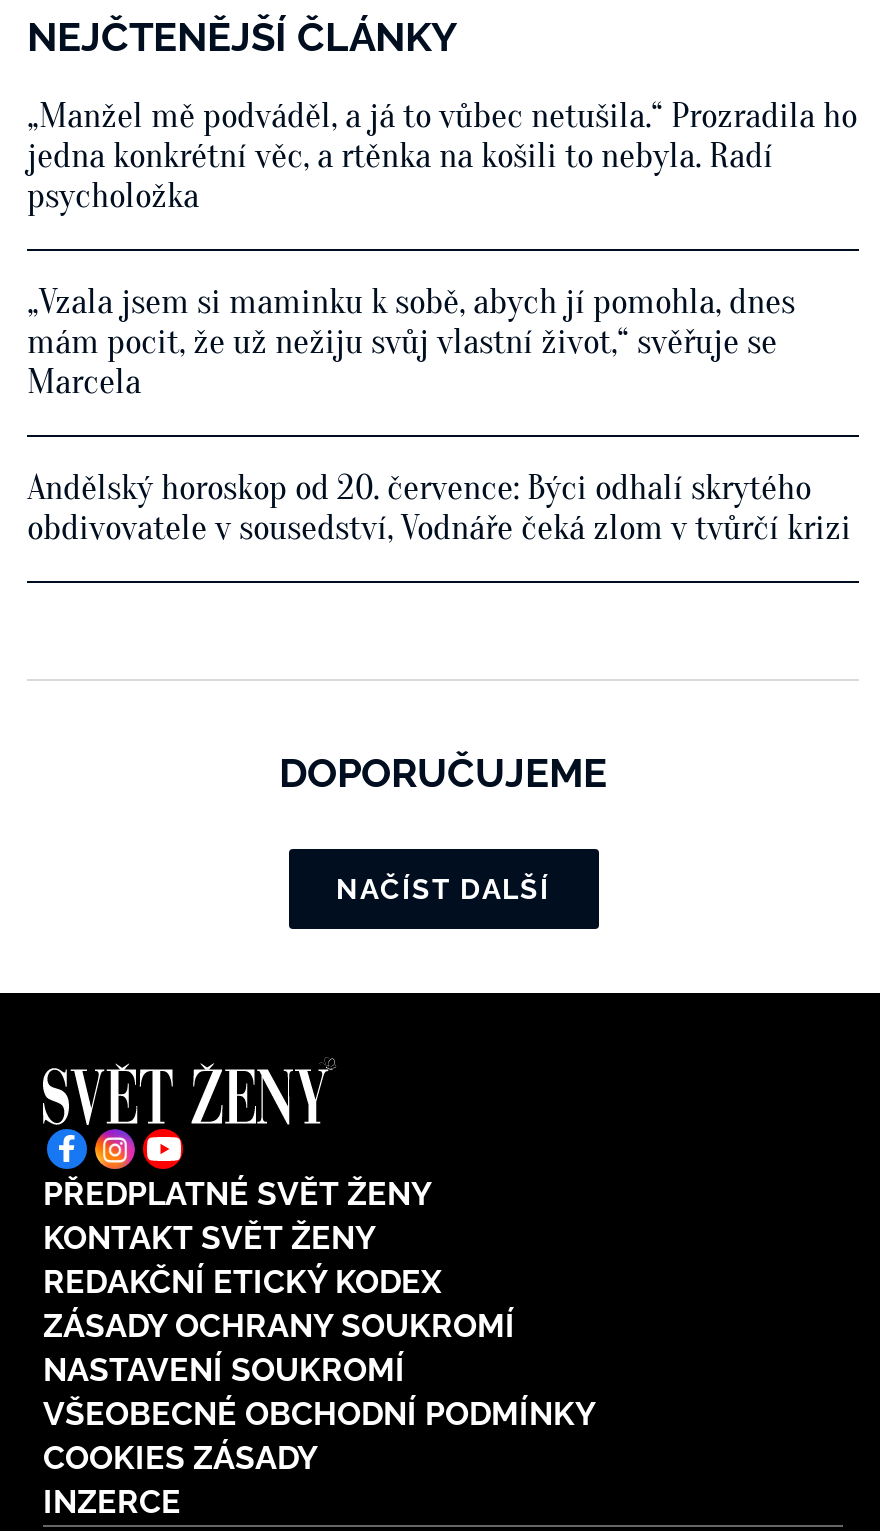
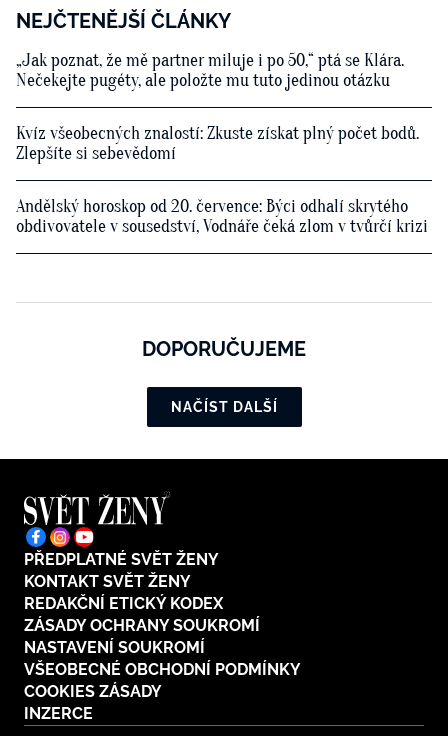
[27,95,857,217] „Manžel mě podváděl, a já to vůbec netušila.“ Prozradila ho | jedna konkrétní věc, a rtěnka na košili to nebyla. Radí | psycholožka -> [16,50,404,91] „Jak poznat, že mě partner miluje i po 50,“ ptá se Klára. | Nečekejte pugéty, ale položte mu tuto jedinou otázku
[27,281,795,403] „Vzala jsem si maminku k sobě, abych jí pomohla, dnes | mám pocit, že už nežiju svůj vlastní život,“ svěřuje se | Marcela -> [16,123,419,164] Kvíz všeobecných znalostí: Zkuste získat plný počet bodů. | Zlepšíte si sebevědomí

